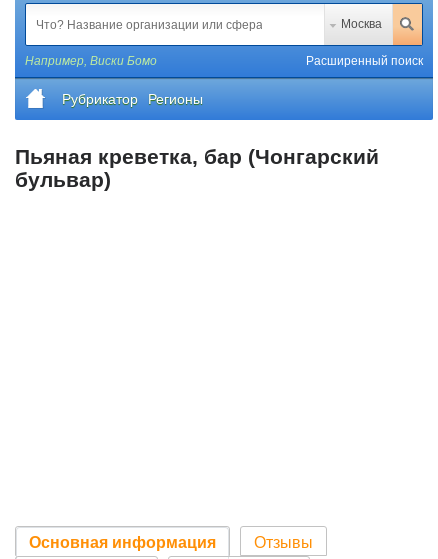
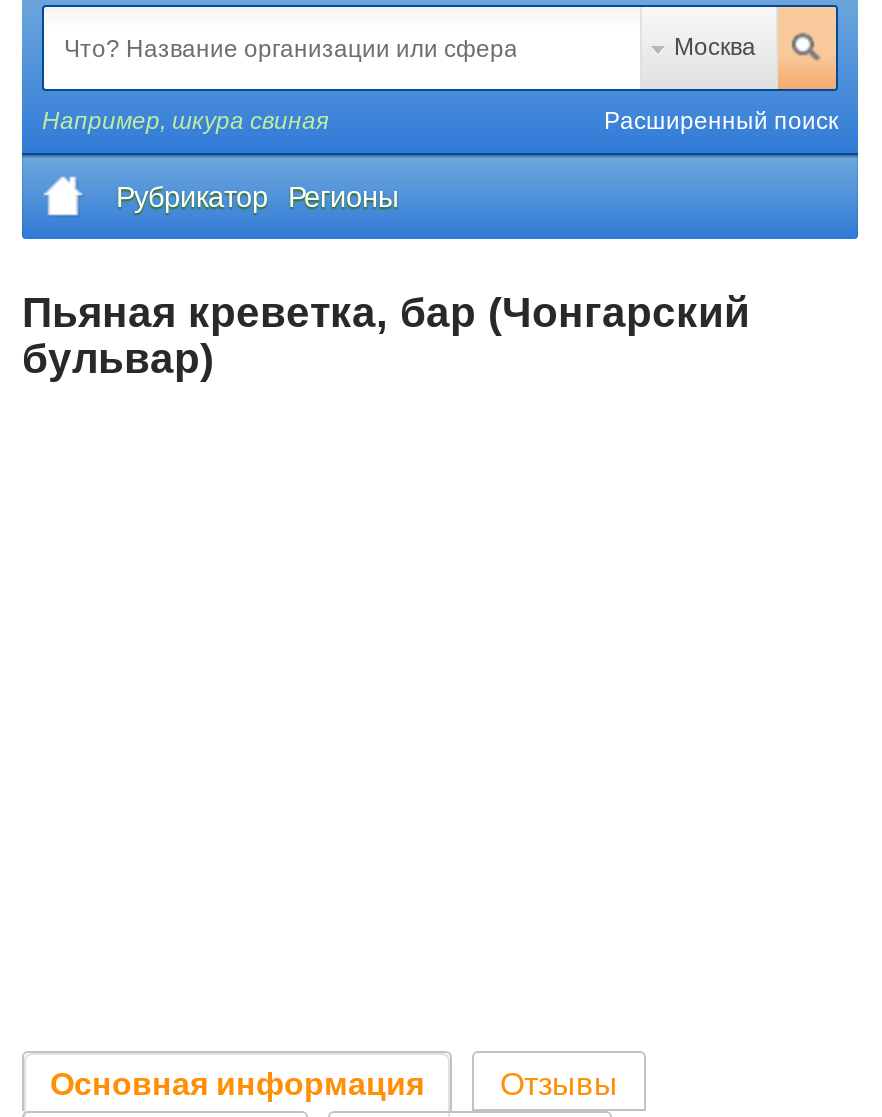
[25,54,157,68] Например, Виски Бомо -> [42,107,328,135] Например, шкура свиная

